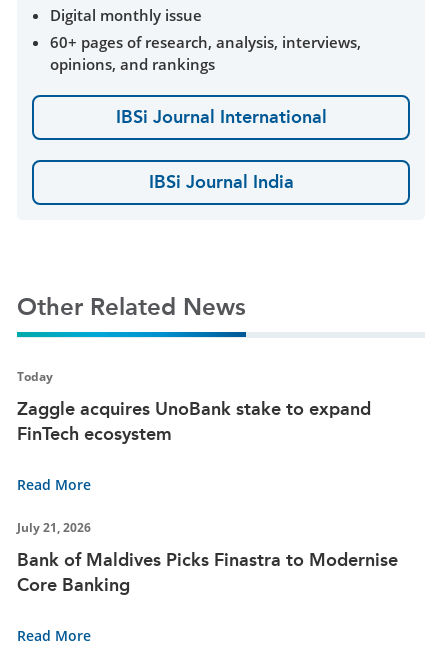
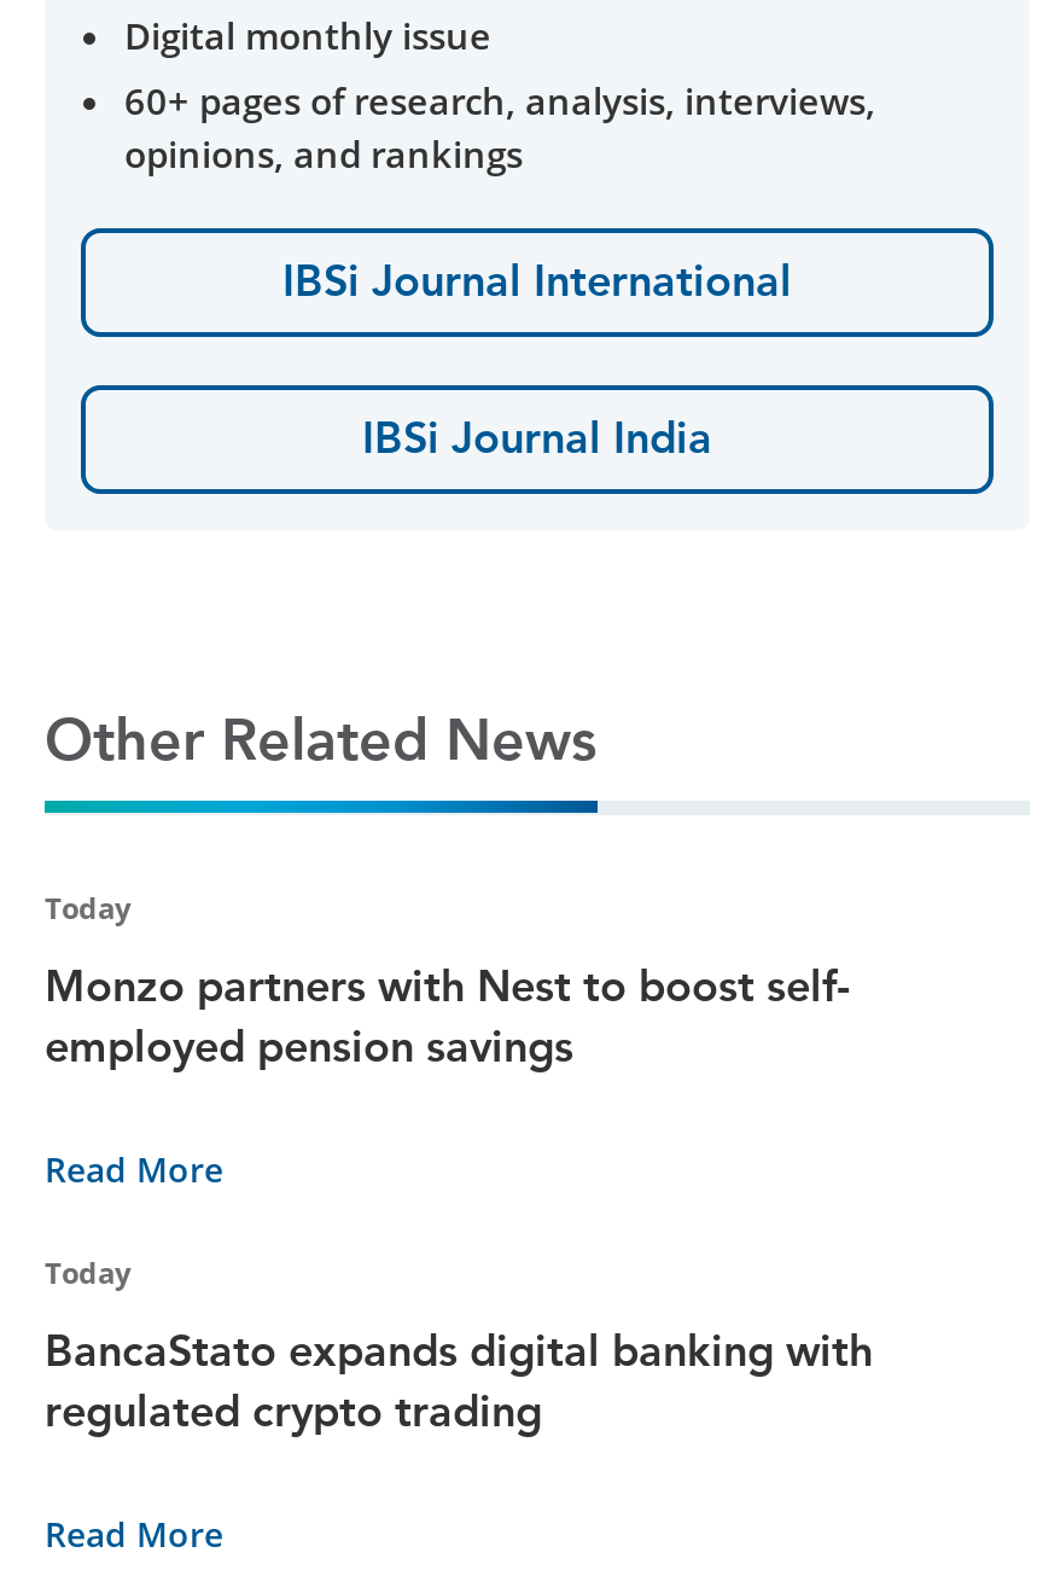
[17,398,371,445] Zaggle acquires UnoBank stake to expand | FinTech ecosystem -> [45,959,851,1073] Monzo partners with Nest to boost self- | employed pension savings
[17,519,91,536] July 21, 2026 -> [45,1252,132,1293] Today
[17,549,398,596] Bank of Maldives Picks Finastra to Modernise | Core Banking -> [45,1324,873,1438] BancaStato expands digital banking with | regulated crypto trading

